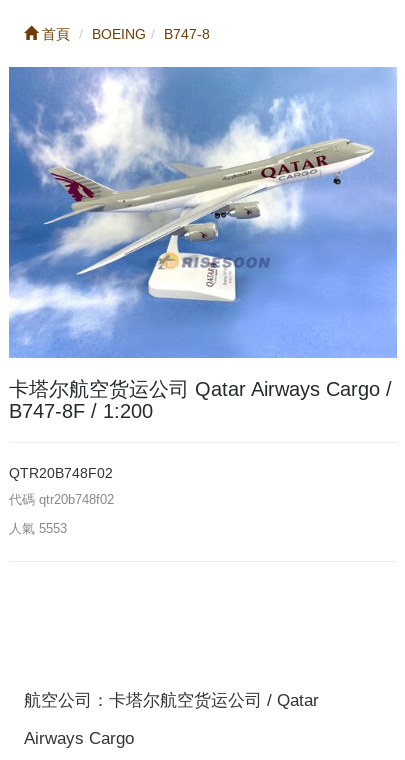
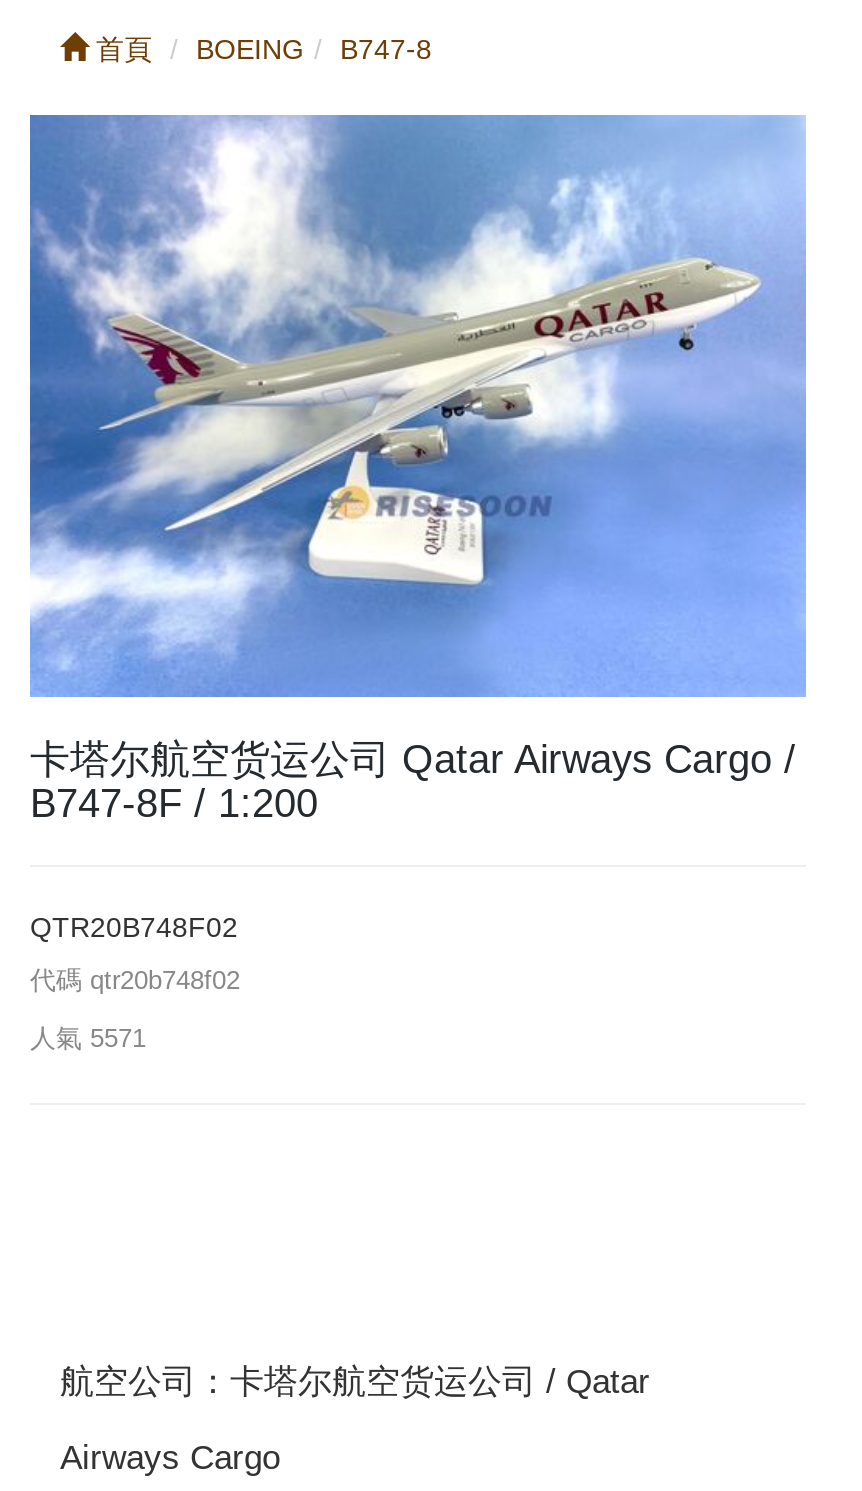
[9,521,67,536] 人氣5553 -> [30,1023,146,1053] 人氣5571

